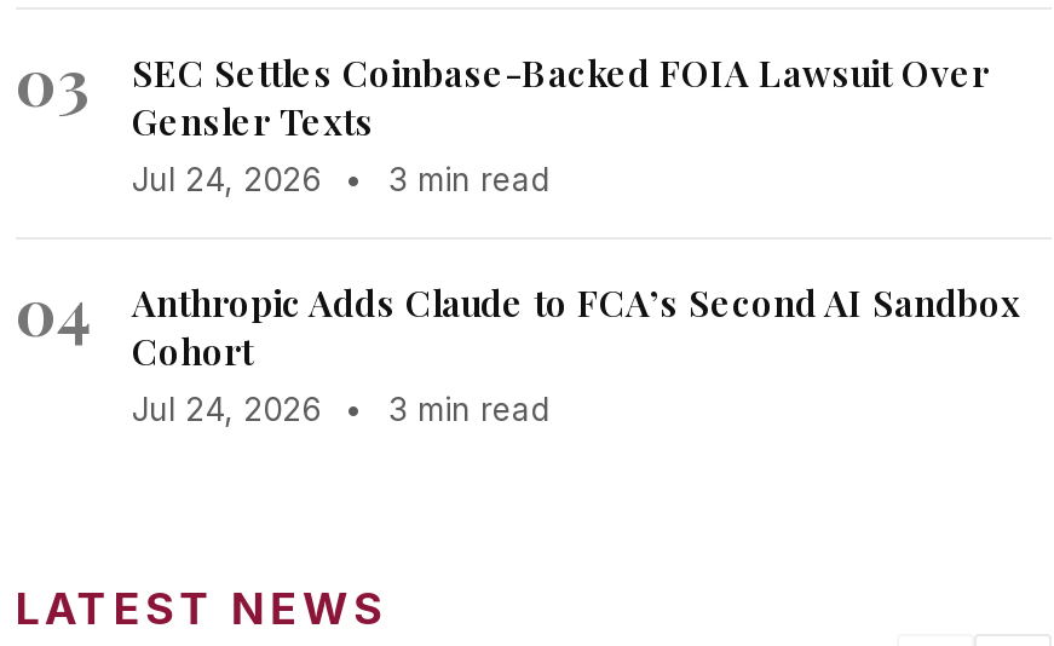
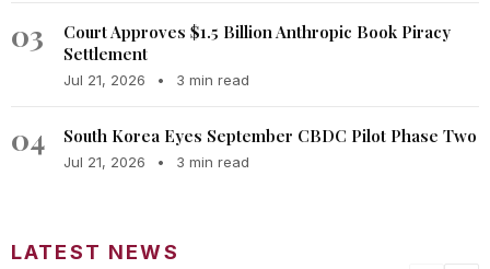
[132,49,989,199] SEC Settles Coinbase-Backed FOIA Lawsuit Over | Gensler Texts | Jul 24, 2026 • 3 min read -> [63,21,451,89] Court Approves $1.5 Billion Anthropic Book Piracy | Settlement | Jul 21, 2026 • 3 min read
[132,279,1020,429] Anthropic Adds Claude to FCA’s Second AI Sandbox | Cohort | Jul 24, 2026 • 3 min read -> [63,125,477,171] South Korea Eyes September CBDC Pilot Phase Two | Jul 21, 2026 • 3 min read

